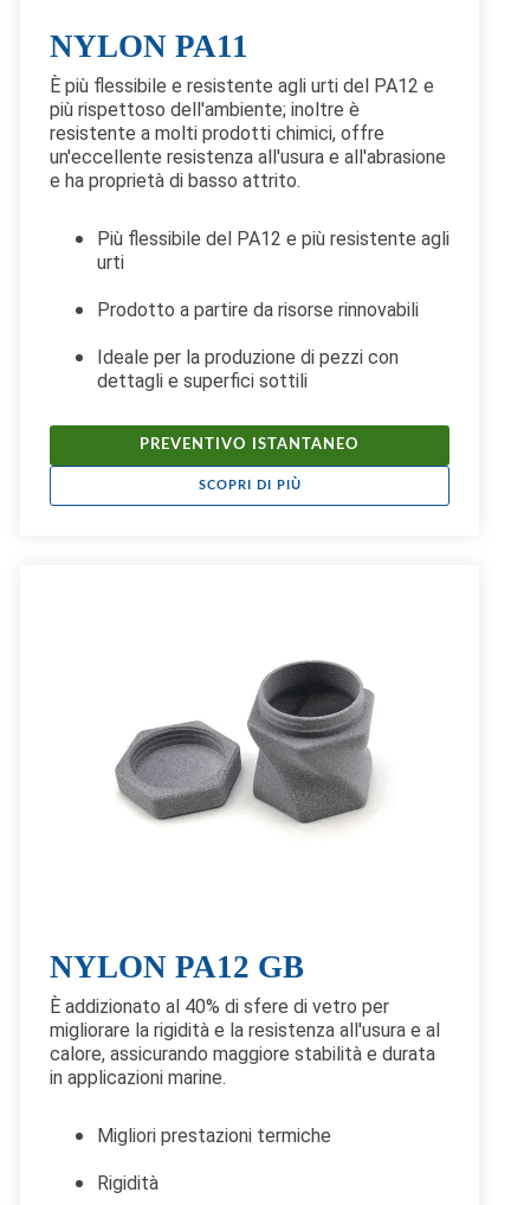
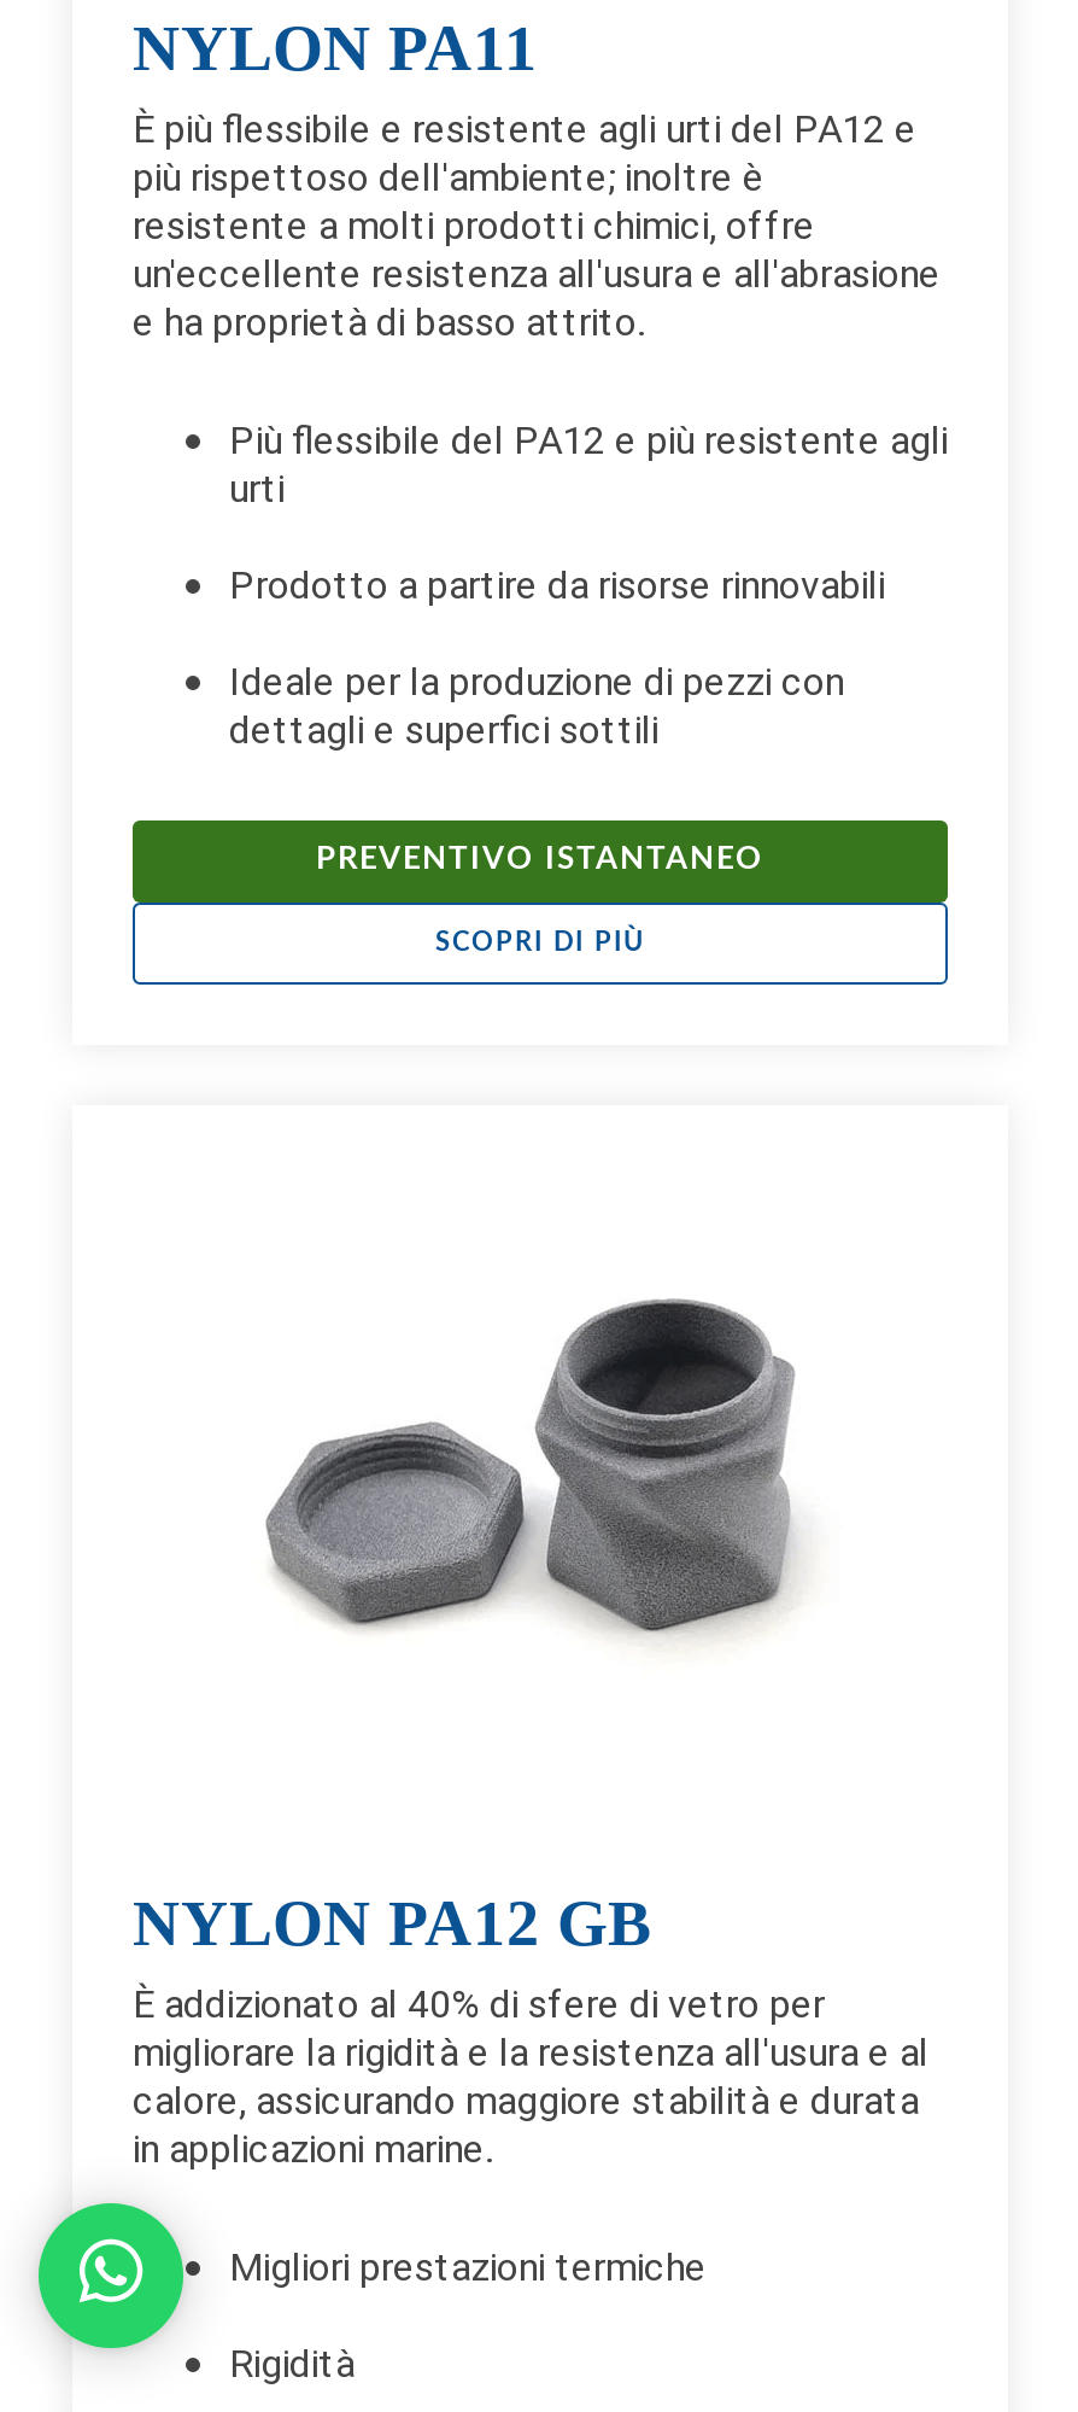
none -> [34,2198,188,2353] [image]

